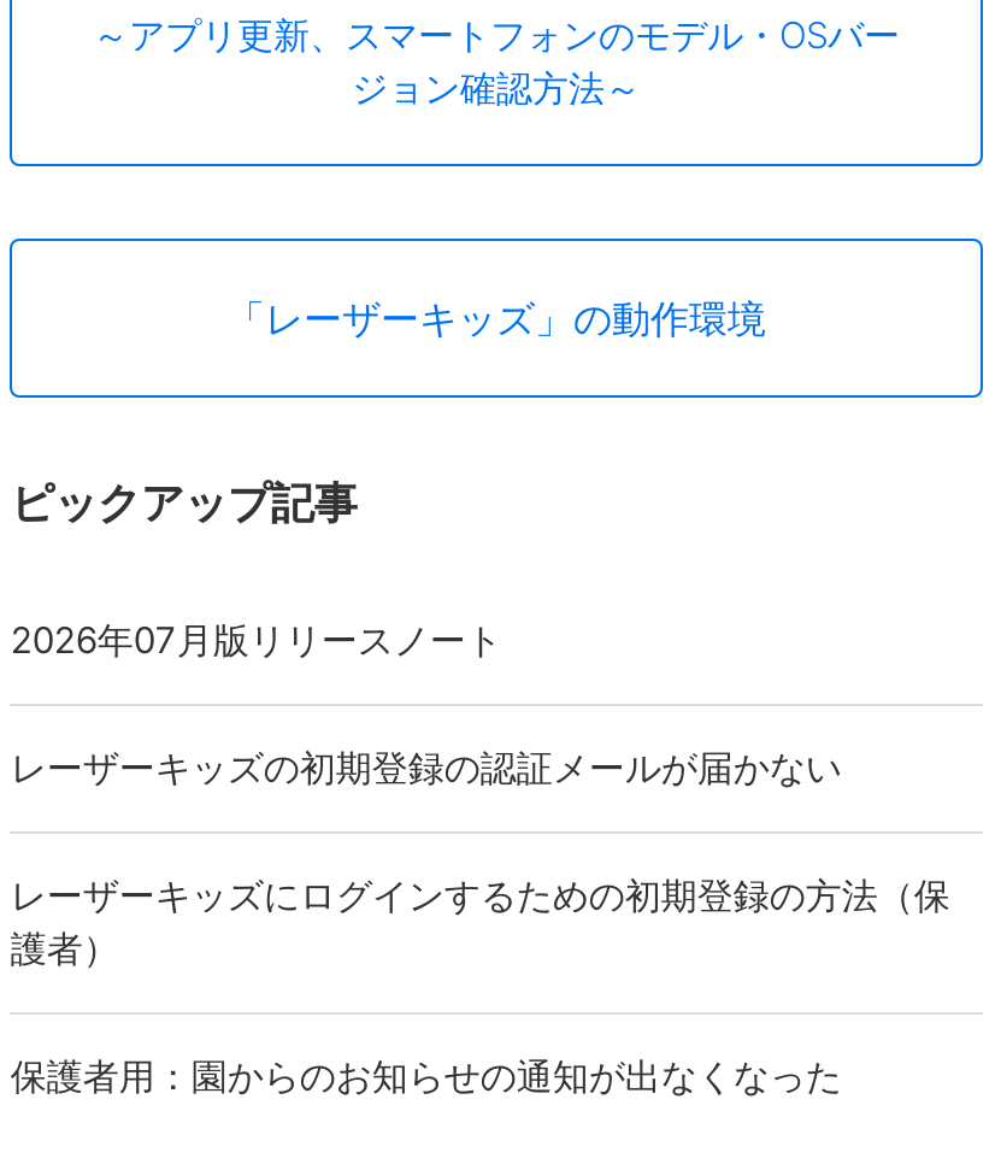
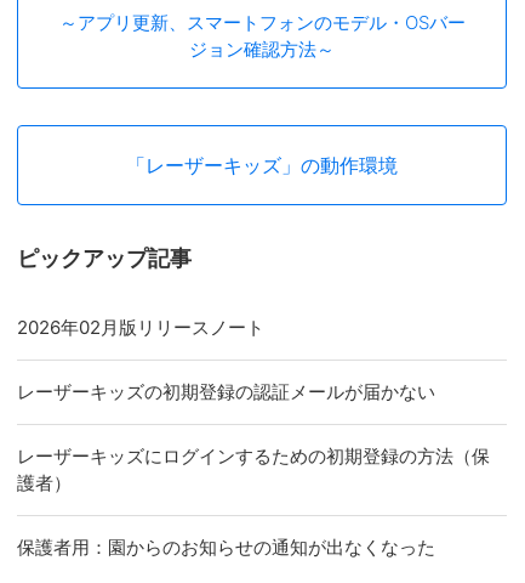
[11,617,502,663] 2026年07月版リリースノート -> [17,316,265,339] 2026年02月版リリースノート

